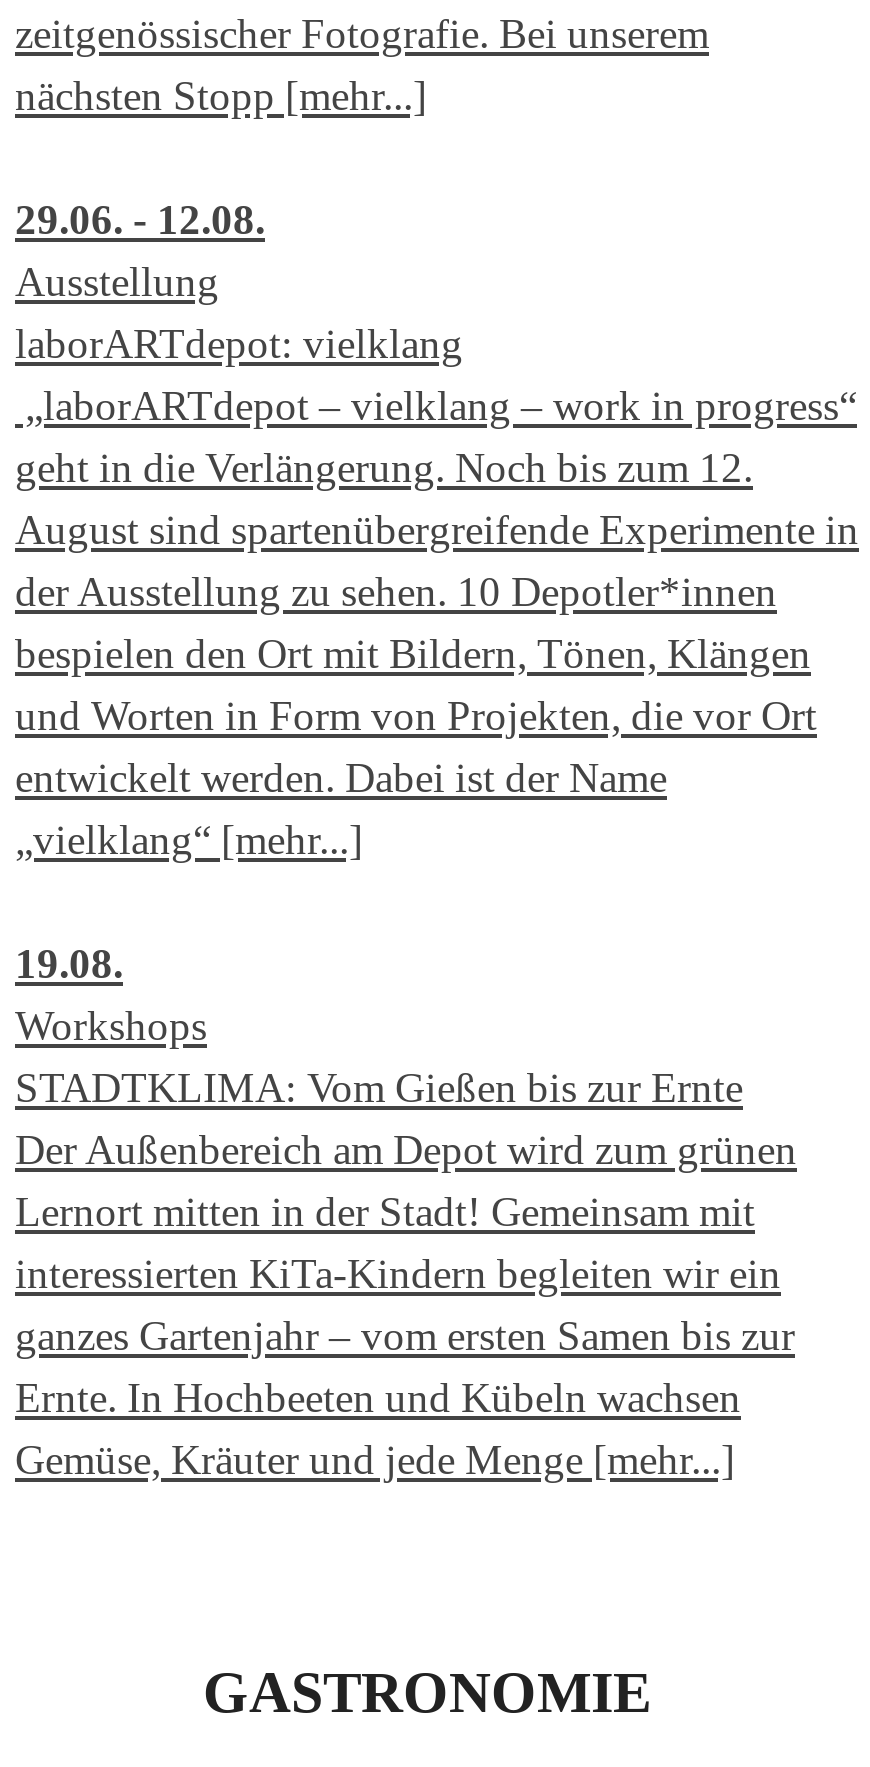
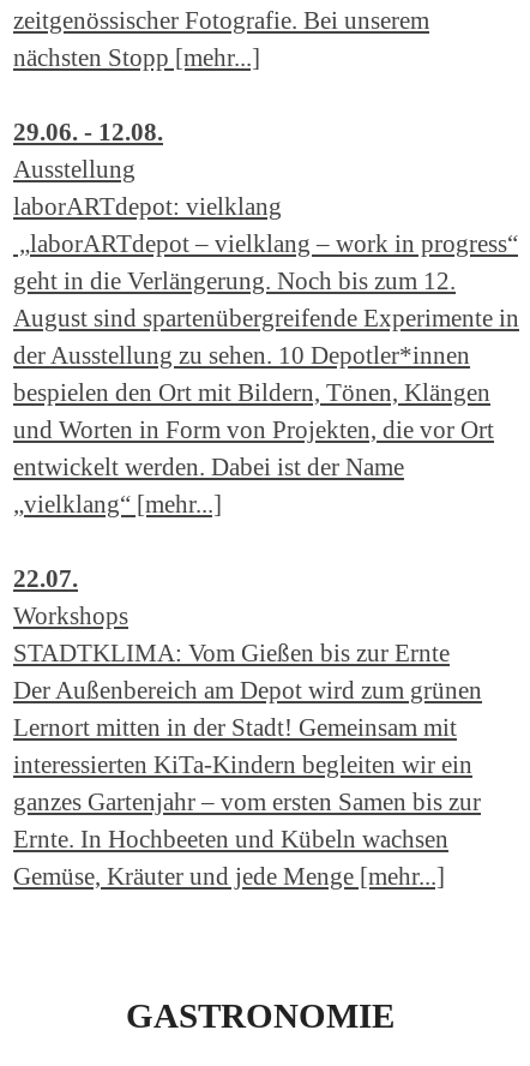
[15,940,123,986] 19.08. -> [13,564,78,592] 22.07.

